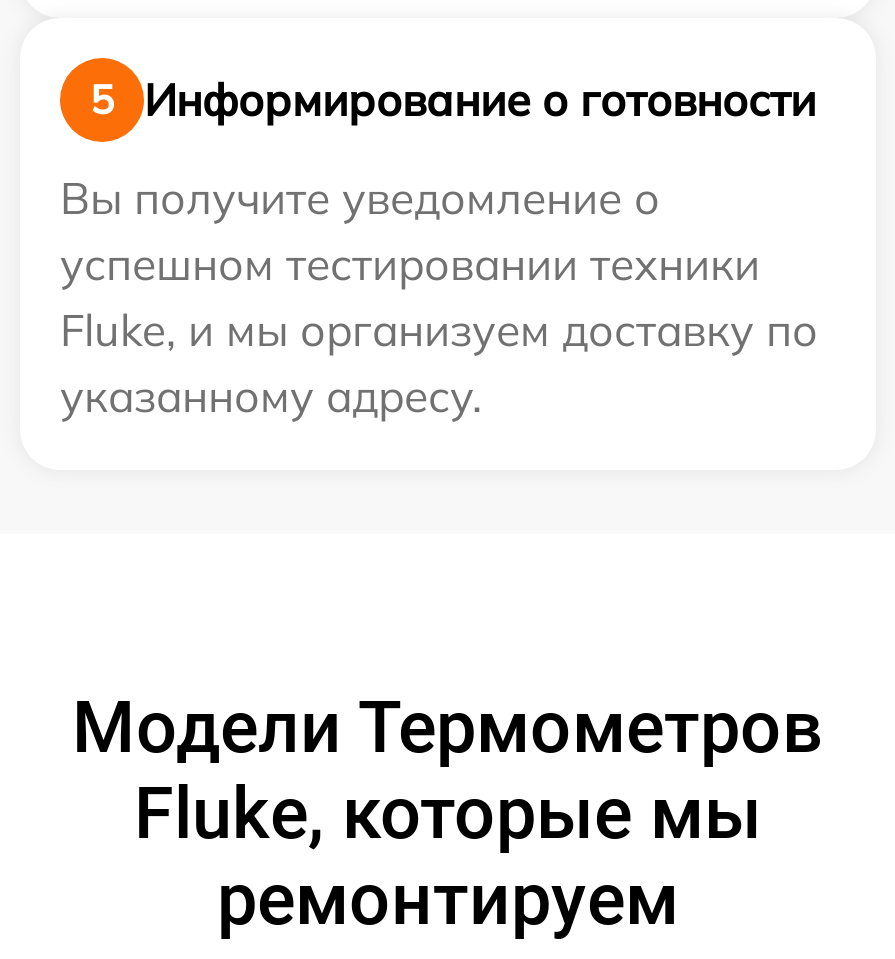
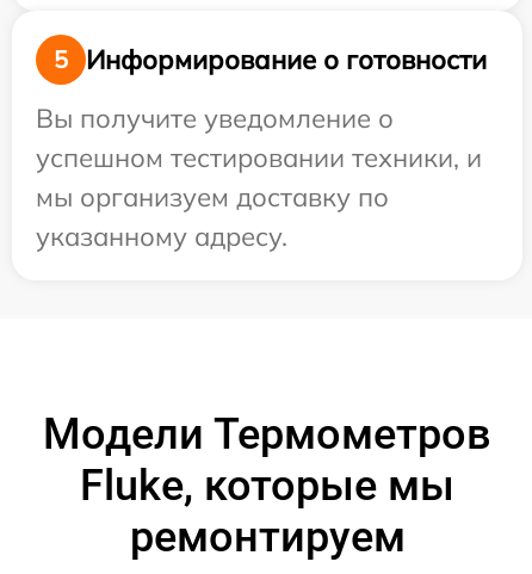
[60,236,818,358] успешном тестировании техники | Fluke, и мы организуем доставку по -> [36,141,482,214] успешном тестировании техники, и | мы организуем доставку по

